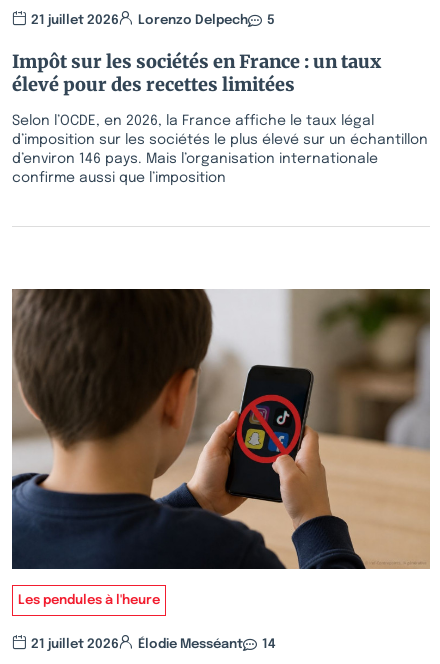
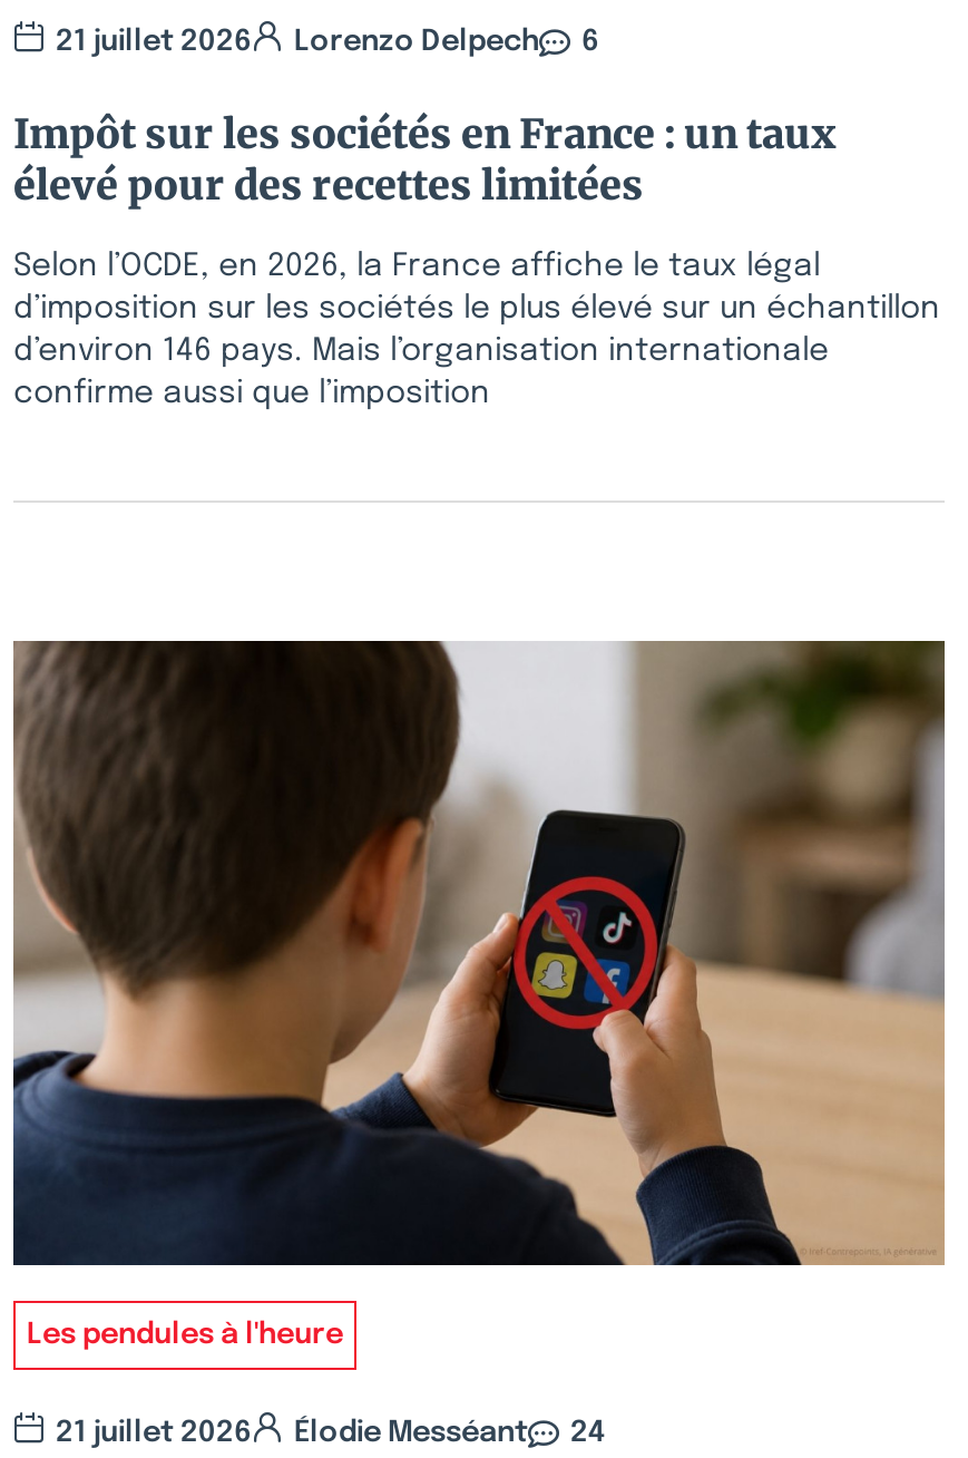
[31,14,275,27] 21 juillet 2026 Lorenzo Delpech 5 -> [56,27,599,56] 21 juillet 2026 Lorenzo Delpech 6
[31,638,276,651] 21 juillet 2026 Élodie Messéant 14 -> [56,1418,606,1447] 21 juillet 2026 Élodie Messéant 24

